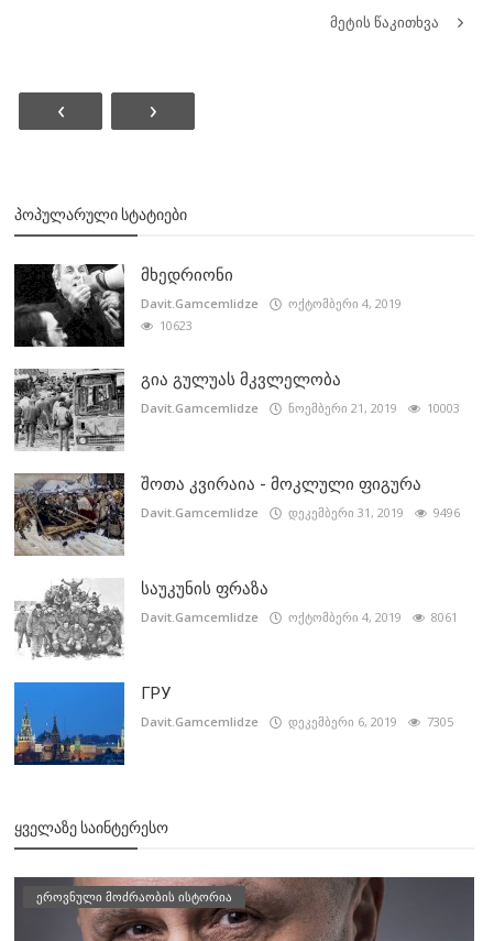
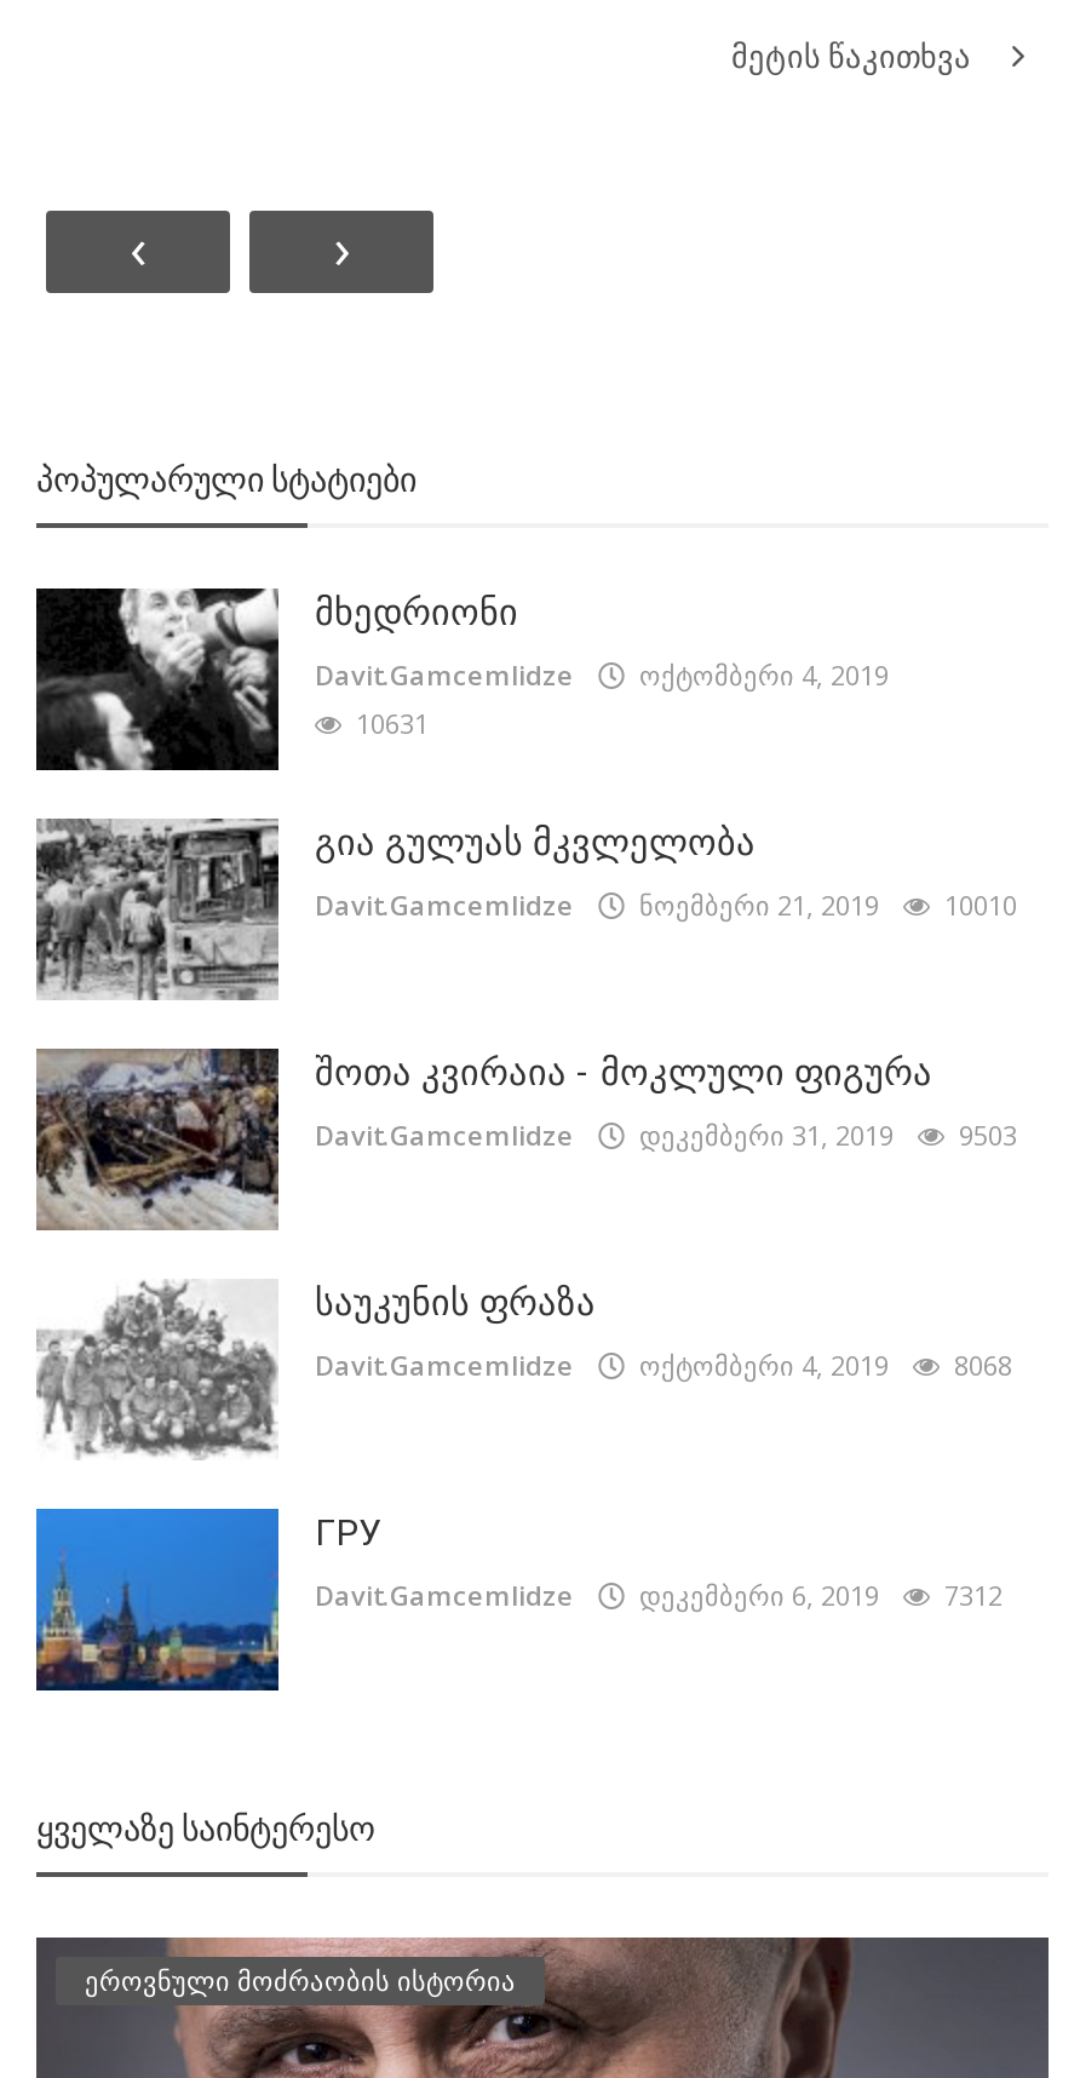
[153,317,193,333] 10623 -> [341,705,429,741] 10631
[141,400,460,416] Davit.Gamcemlidze ნოემბერი 21, 2019 10003 -> [315,886,1017,923] Davit.Gamcemlidze ნოემბერი 21, 2019 10010
[141,504,460,521] Davit.Gamcemlidze დეკემბერი 31, 2019 9496 -> [315,1117,1017,1153] Davit.Gamcemlidze დეკემბერი 31, 2019 9503
[141,609,458,625] Davit.Gamcemlidze ოქტომბერი 4, 2019 8061 -> [315,1347,1012,1383] Davit.Gamcemlidze ოქტომბერი 4, 2019 8068
[141,713,453,730] Davit.Gamcemlidze დეკემბერი 6, 2019 7305 -> [315,1577,1003,1613] Davit.Gamcemlidze დეკემბერი 6, 2019 7312

